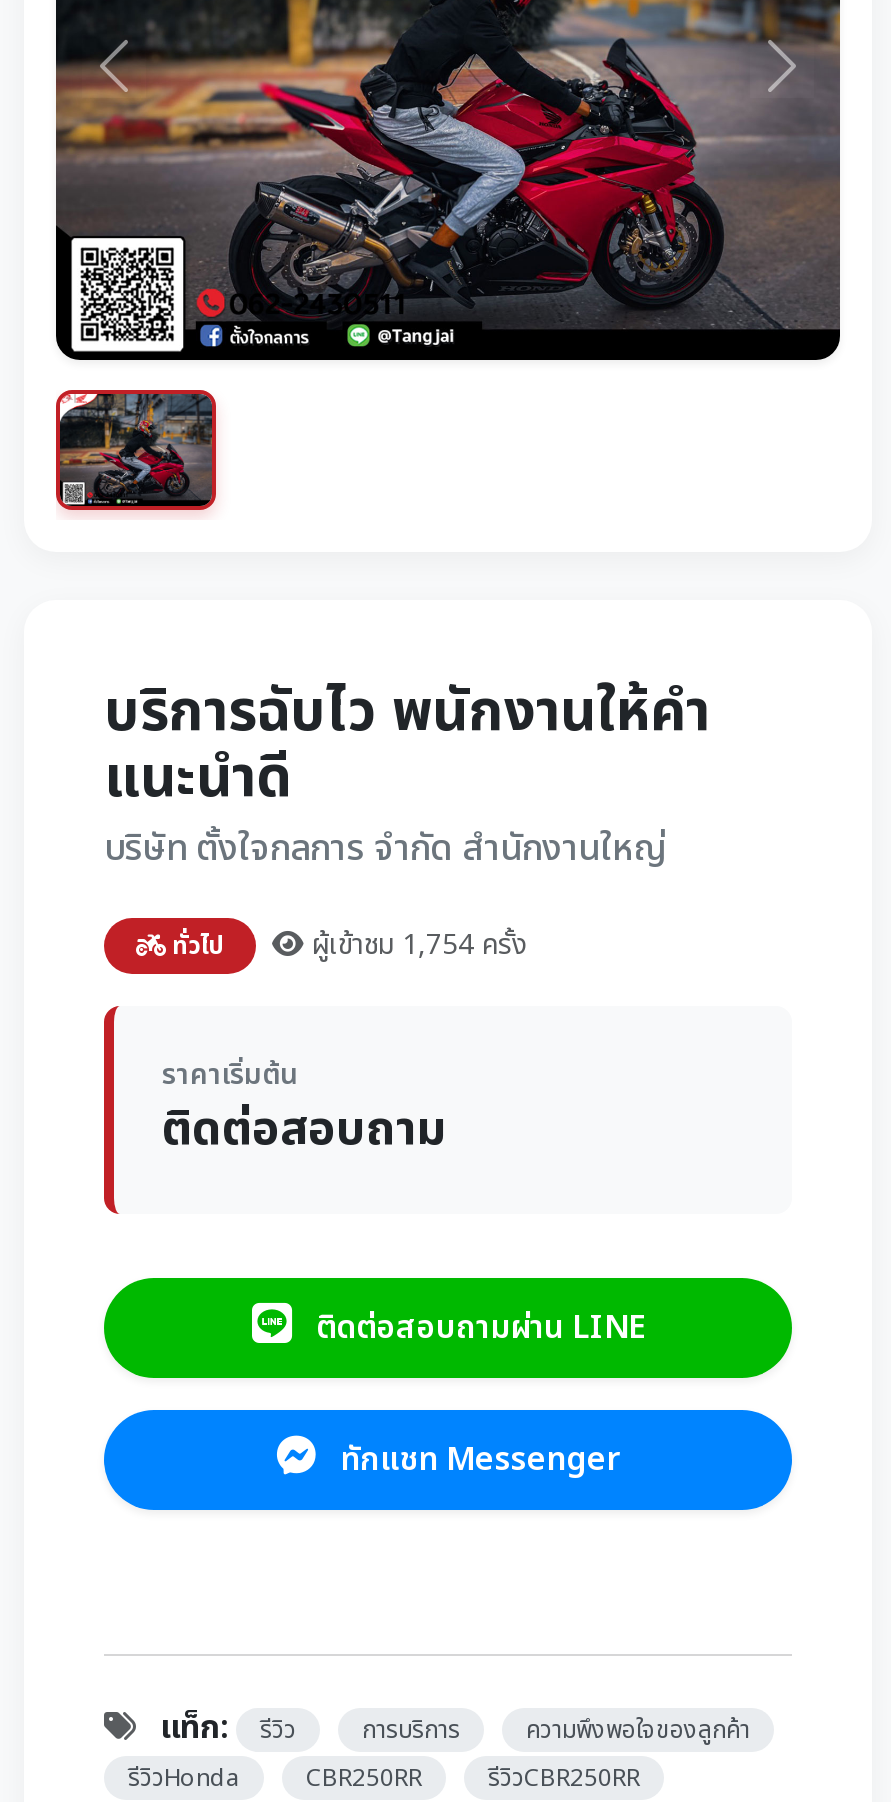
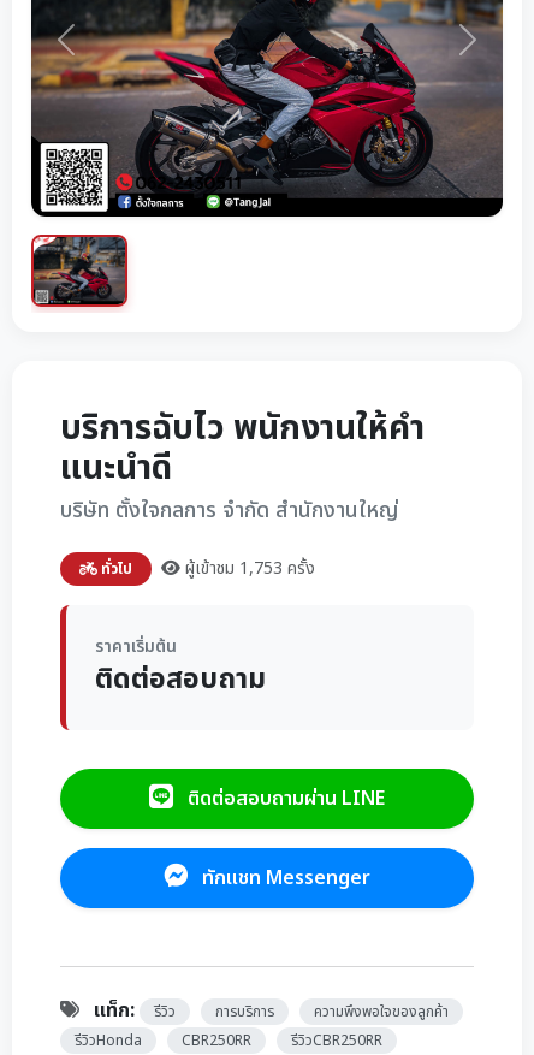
[304,925,528,967] ผู้เข้าชม 1,754 ครั้ง -> [180,556,315,582] ผู้เข้าชม 1,753 ครั้ง

